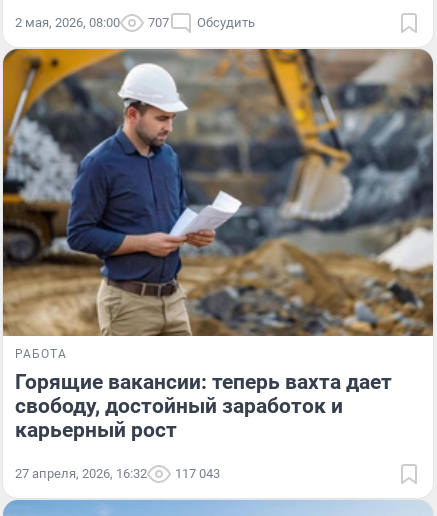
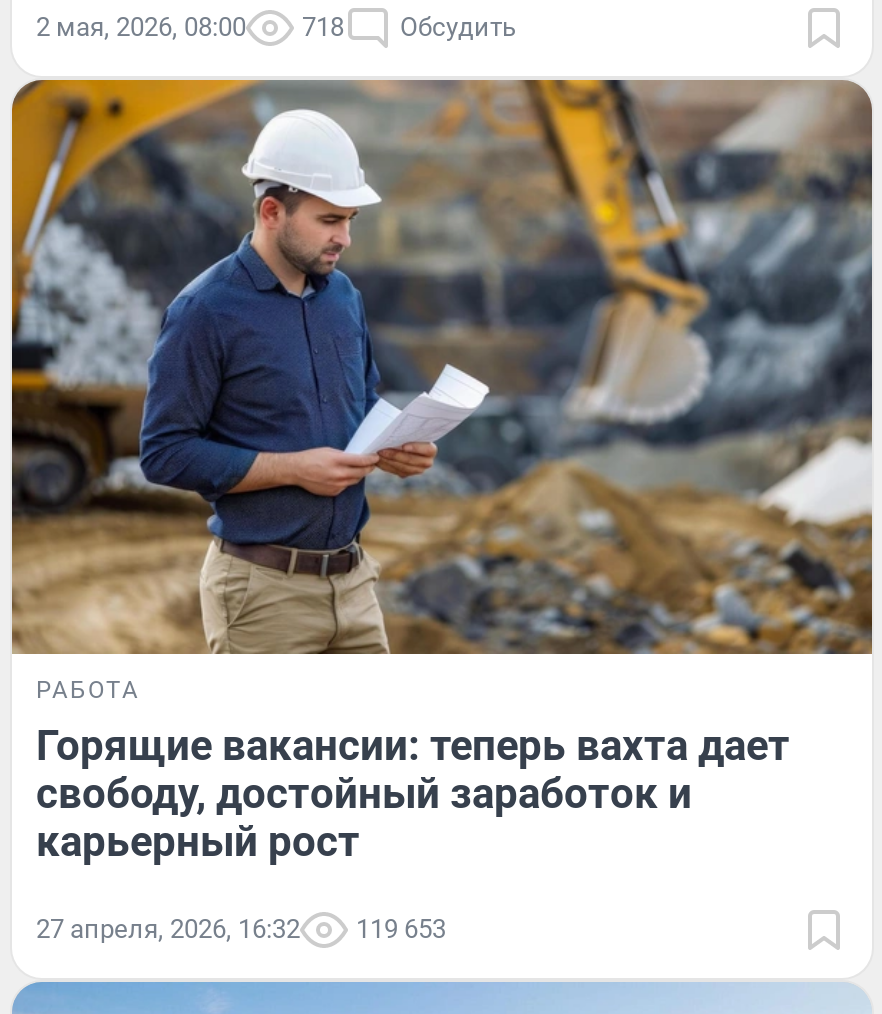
[15,15,255,30] 2 мая, 2026, 08:00 707 Обсудить -> [36,12,516,42] 2 мая, 2026, 08:00 718 Обсудить
[15,465,220,480] 27 апреля, 2026, 16:32 117 043 -> [36,913,446,943] 27 апреля, 2026, 16:32 119 653

